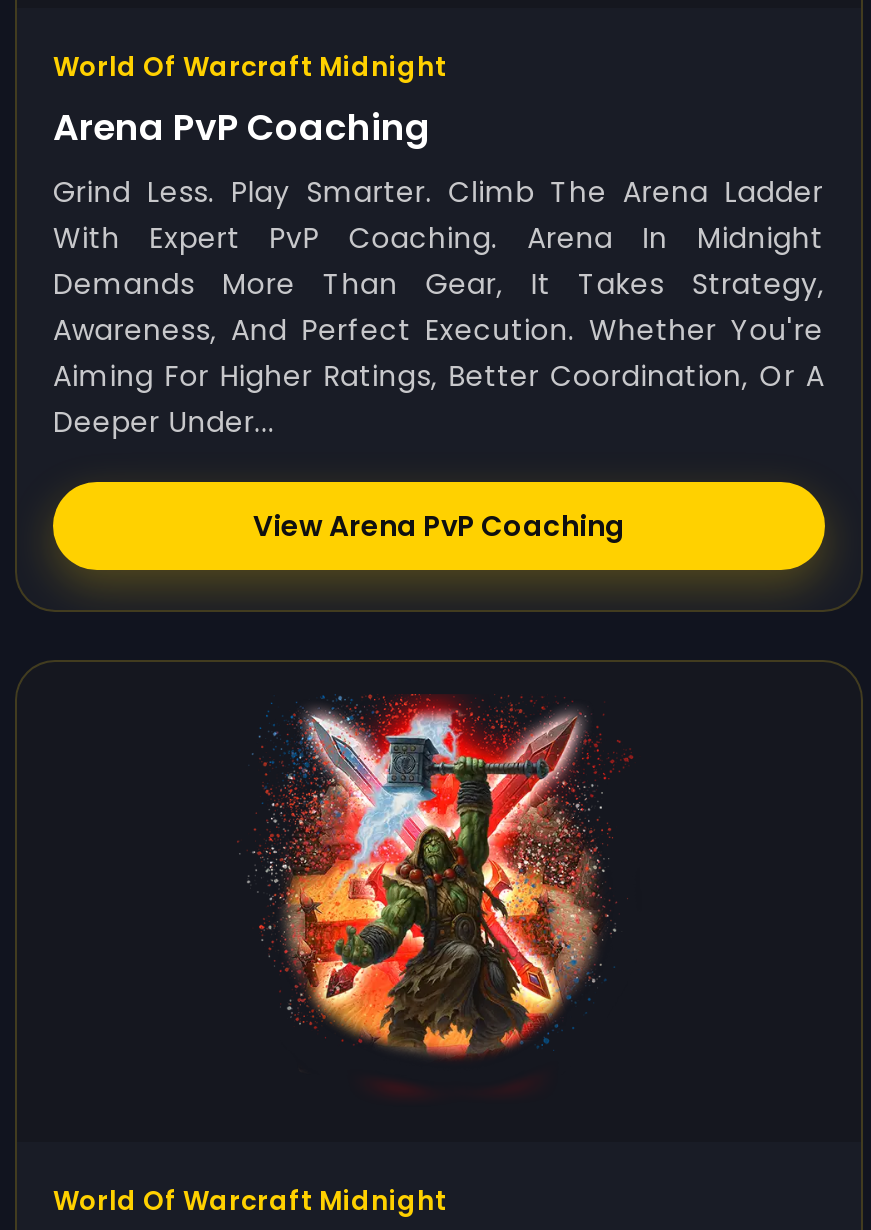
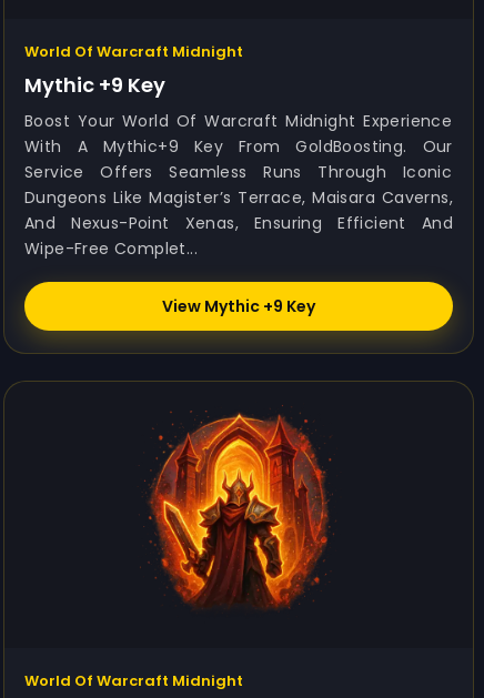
[53,102,825,442] Arena PvP Coaching | Grind Less. Play Smarter. Climb The Arena Ladder | With Expert PvP Coaching. Arena In Midnight | Demands More Than Gear, It Takes Strategy, | Awareness, And Perfect Execution. Whether You're | Aiming For Higher Ratings, Better Coordination, Or A | Deeper Under... -> [24,71,453,260] Mythic +9 Key | Boost Your World Of Warcraft Midnight Experience | With A Mythic+9 Key From GoldBoosting. Our | Service Offers Seamless Runs Through Iconic | Dungeons Like Magister’s Terrace, Maisara Caverns, | And Nexus-Point Xenas, Ensuring Efficient And | Wipe-Free Complet...
[253,506,625,546] View Arena PvP Coaching -> [162,295,315,317] View Mythic +9 Key
[257,694,633,1068] [image] -> [140,401,331,609] [image]

